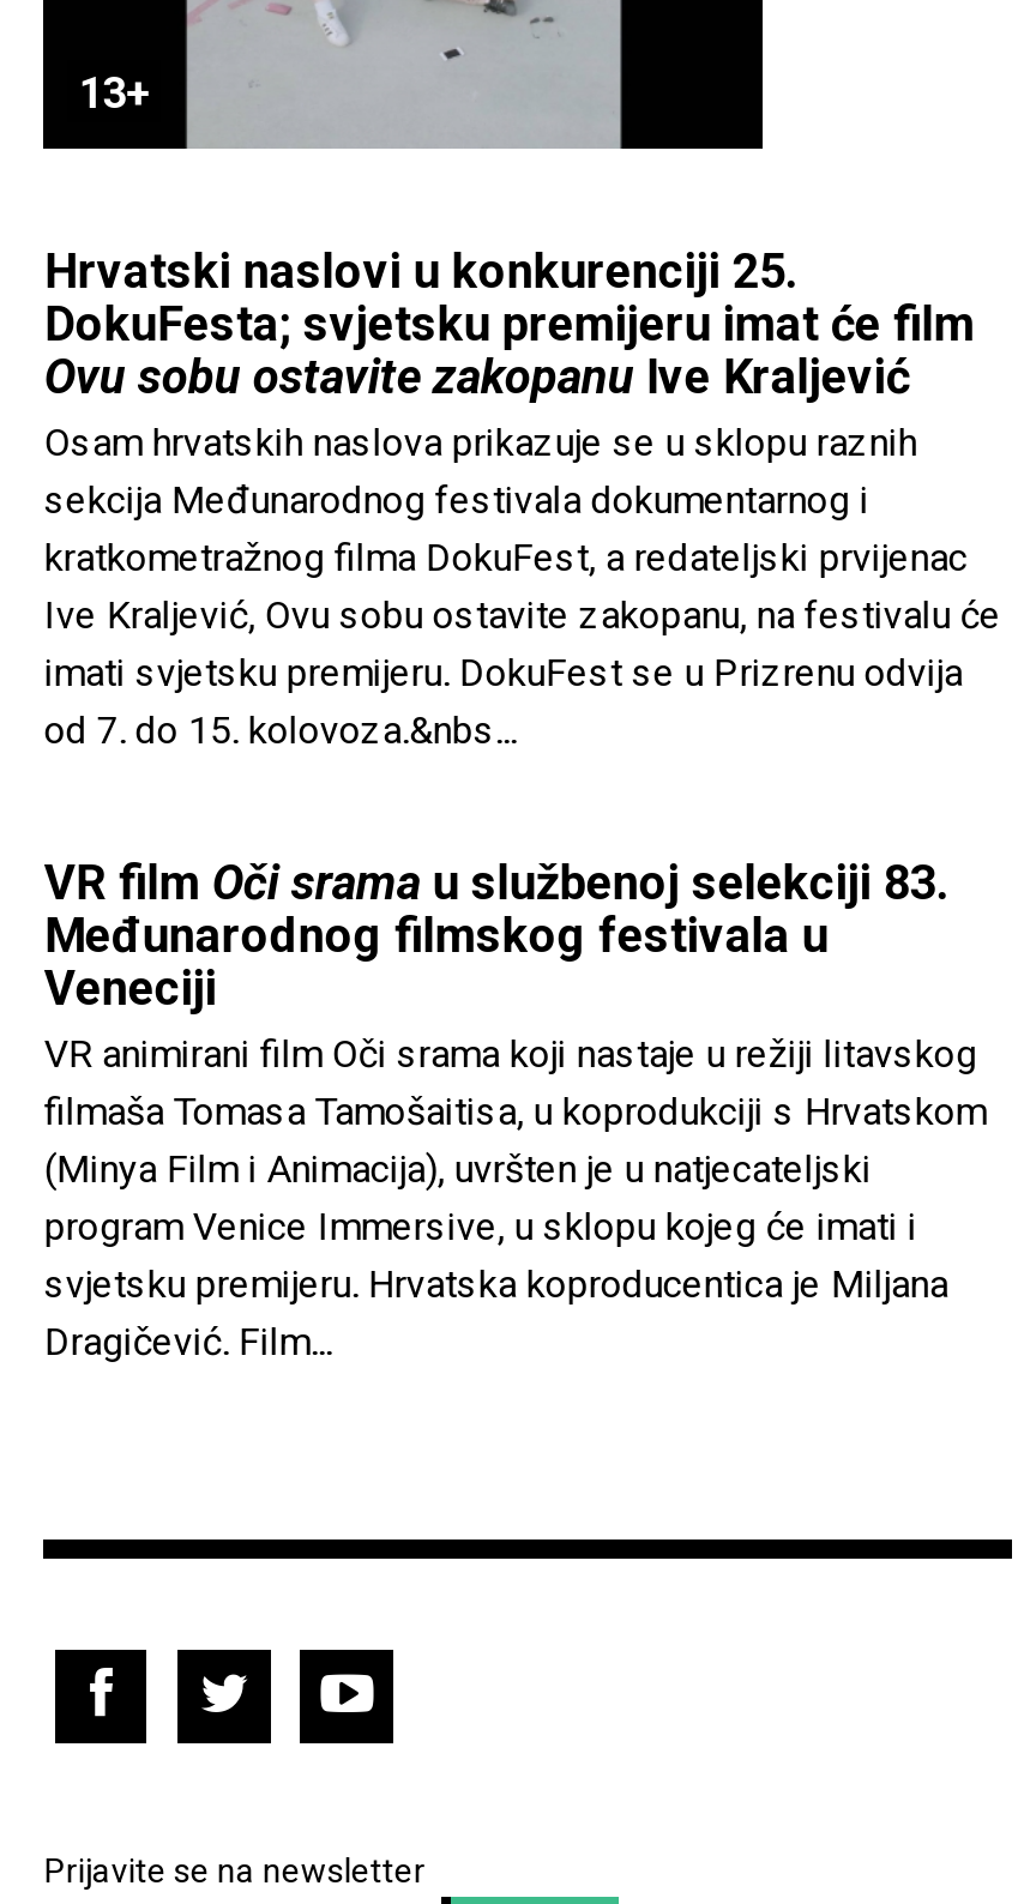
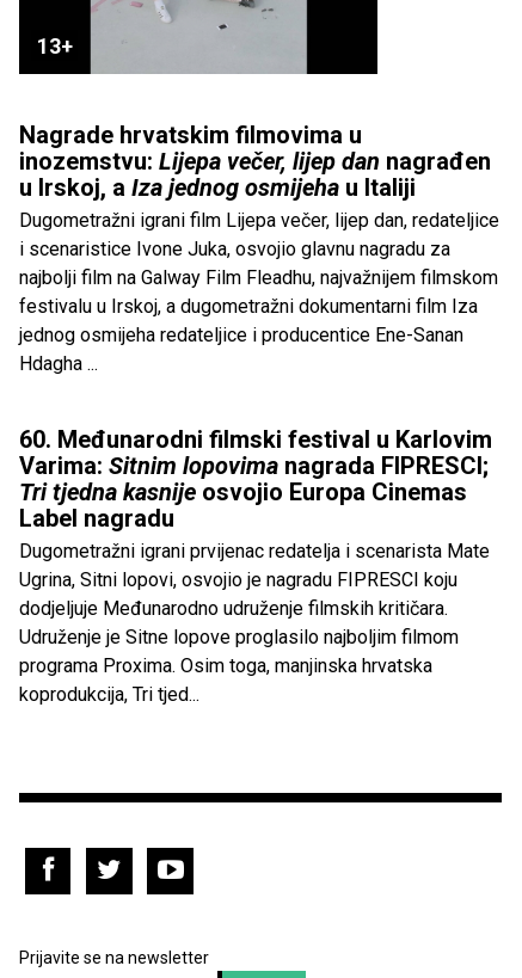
[44,241,1001,753] Hrvatski naslovi u konkurenciji 25. | DokuFesta; svjetsku premijeru imat će film | Ovu sobu ostavite zakopanu Ive Kraljević | Osam hrvatskih naslova prikazuje se u sklopu raznih | sekcija Međunarodnog festivala dokumentarnog i | kratkometražnog filma DokuFest, a redateljski prvijenac | Ive Kraljević, Ovu sobu ostavite zakopanu, na festivalu će | imati svjetsku premijeru. DokuFest se u Prizrenu odvija | od 7. do 15. kolovoza.&nbs... -> [20,120,500,375] Nagrade hrvatskim filmovima u | inozemstvu: Lijepa večer, lijep dan nagrađen | u Irskoj, a Iza jednog osmijeha u Italiji | Dugometražni igrani film Lijepa večer, lijep dan, redateljice | i scenaristice Ivone Juka, osvojio glavnu nagradu za | najbolji film na Galway Film Fleadhu, najvažnijem filmskom | festivalu u Irskoj, a dugometražni dokumentarni film Iza | jednog osmijeha redateljice i producentice Ene-Sanan | Hdagha ...
[44,853,987,1365] VR film Oči srama u službenoj selekciji 83. | Međunarodnog filmskog festivala u | Veneciji | VR animirani film Oči srama koji nastaje u režiji litavskog | filmaša Tomasa Tamošaitisa, u koprodukciji s Hrvatskom | (Minya Film i Animacija), uvršten je u natjecateljski | program Venice Immersive, u sklopu kojeg će imati i | svjetsku premijeru. Hrvatska koproducentica je Miljana | Dragičević. Film... -> [20,425,493,706] 60. Međunarodni filmski festival u Karlovim | Varima: Sitnim lopovima nagrada FIPRESCI; | Tri tjedna kasnijeosvojio Europa Cinemas | Label nagradu | Dugometražni igrani prvijenac redatelja i scenarista Mate | Ugrina, Sitni lopovi, osvojio je nagradu FIPRESCI koju | dodjeljuje Međunarodno udruženje filmskih kritičara. | Udruženje je Sitne lopove proglasilo najboljim filmom | programa Proxima. Osim toga, manjinska hrvatska | koprodukcija, Tri tjed...

